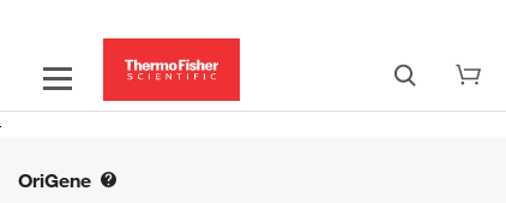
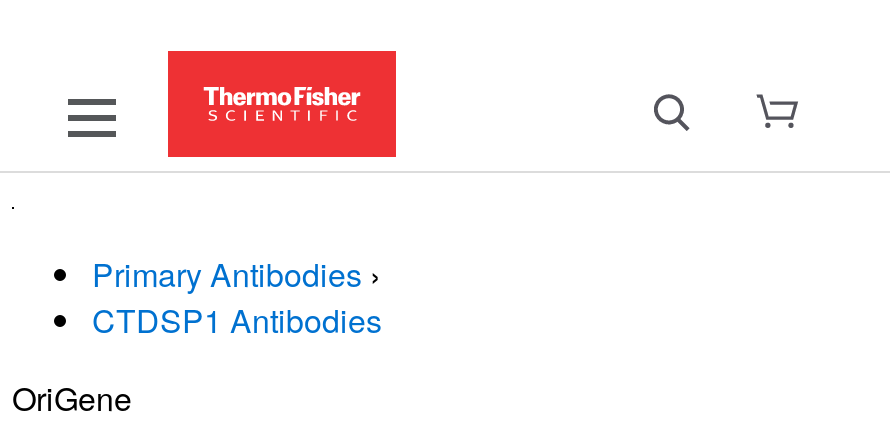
none -> [92,251,382,343] Primary Antibodies › | CTDSP1 Antibodies

